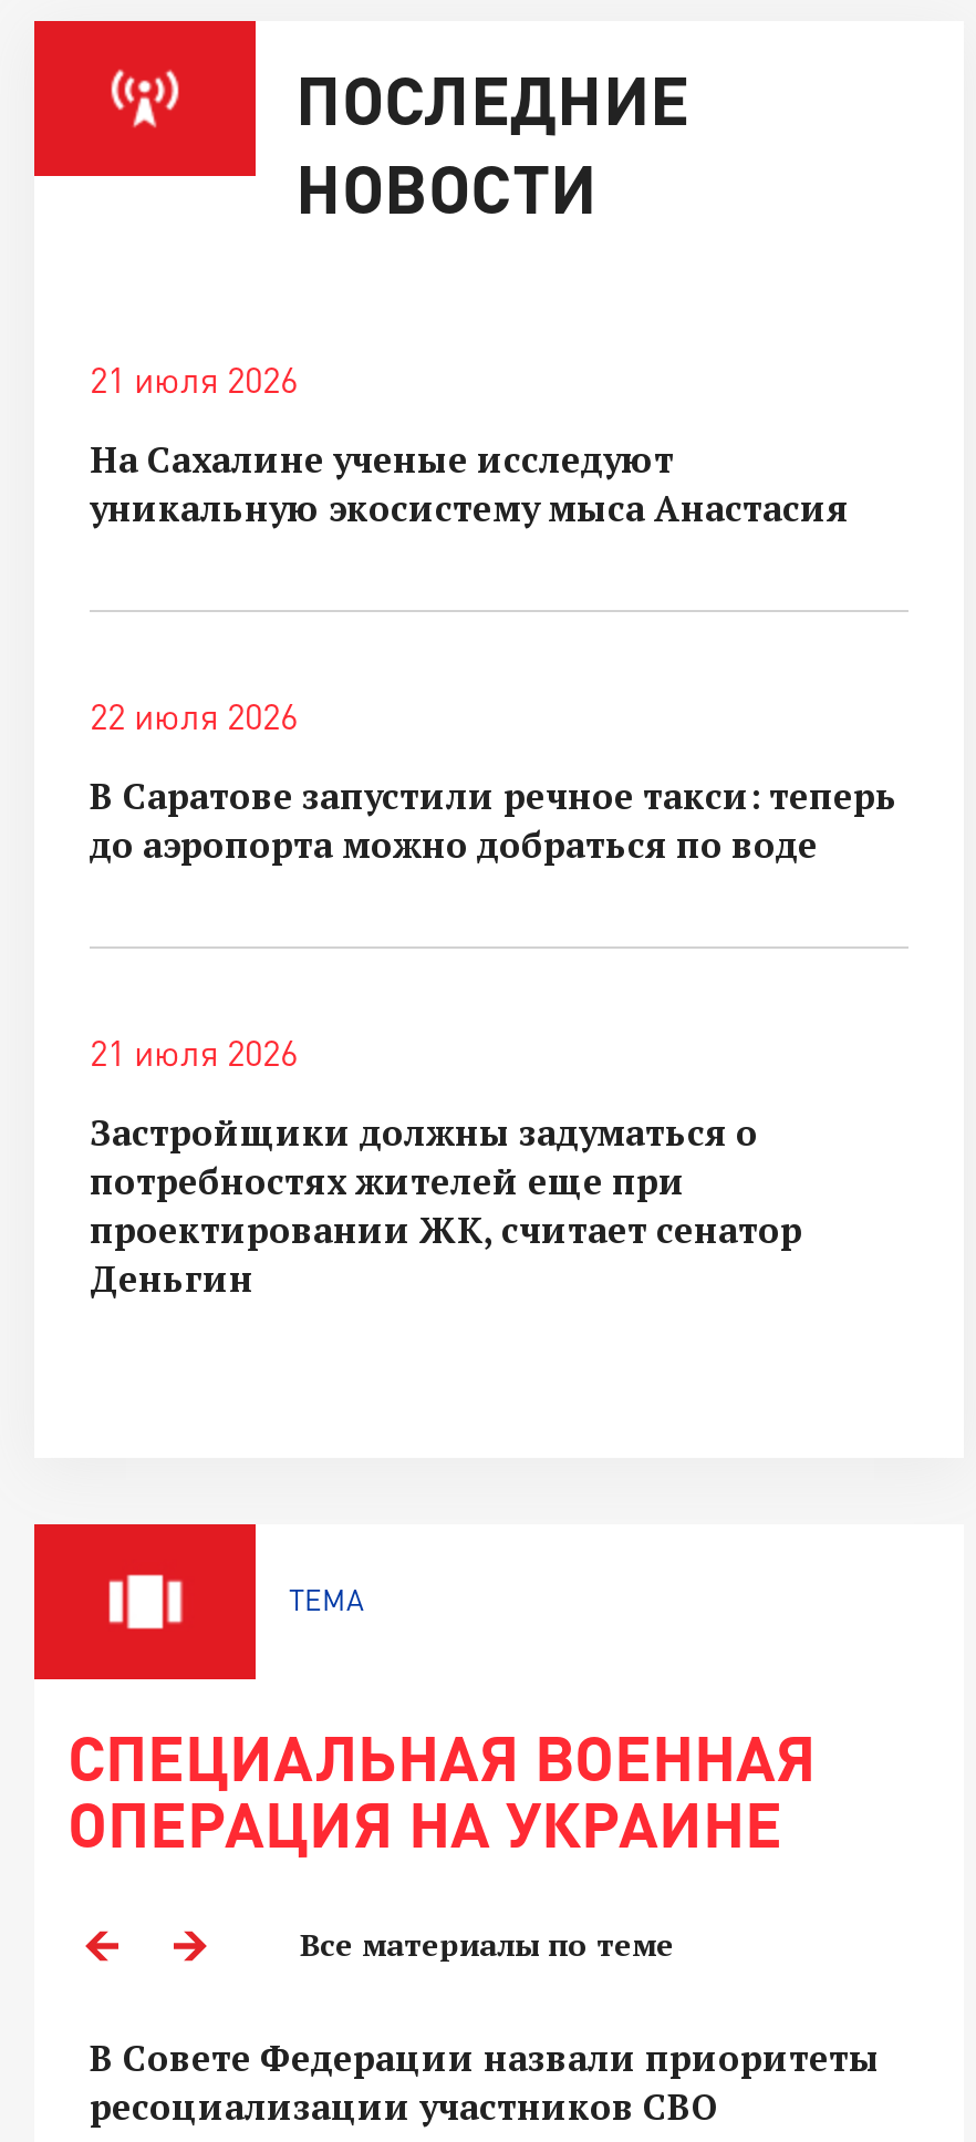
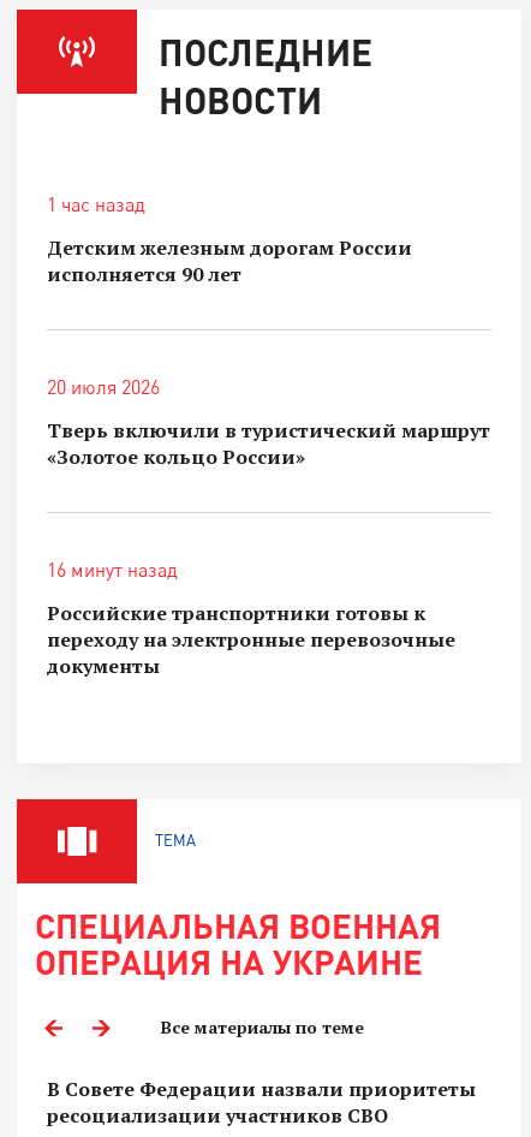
[90,358,298,402] 21 июля 2026 -> [47,192,145,216] 1 час назад
[90,435,849,532] На Сахалине ученые исследуют | уникальную экосистему мыса Анастасия -> [47,234,412,287] Детским железным дорогам России | исполняется 90 лет
[90,694,298,738] 22 июля 2026 -> [47,375,160,399] 20 июля 2026
[90,772,897,869] В Саратове запустили речное такси: теперь | до аэропорта можно добраться по воде -> [47,417,490,470] Тверь включили в туристический маршрут | «Золотое кольцо России»
[90,1031,298,1075] 21 июля 2026 -> [47,558,178,582] 16 минут назад
[90,1108,802,1303] Застройщики должны задуматься о | потребностях жителей еще при | проектировании ЖК, считает сенатор | Деньгин -> [47,600,455,679] Российские транспортники готовы к | переходу на электронные перевозочные | документы

